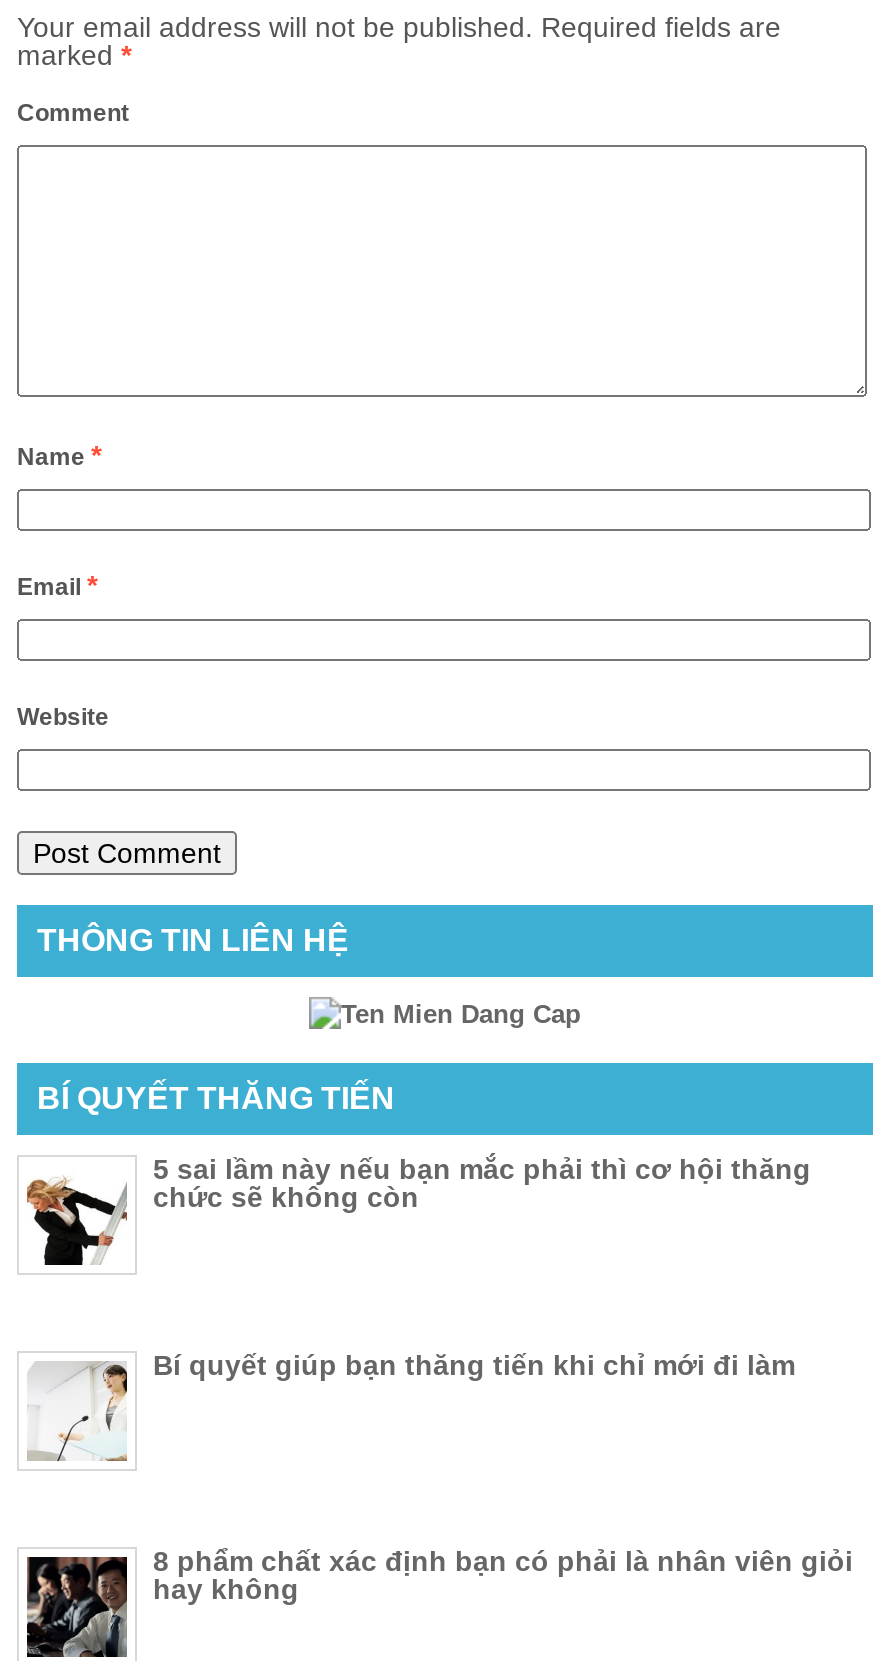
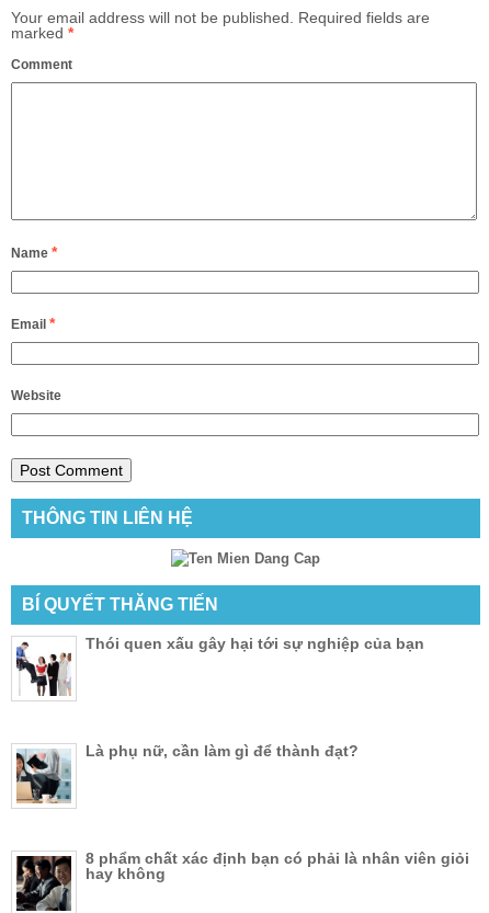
[25,1153,811,1267] [image] | 5 sai lầm này nếu bạn mắc phải thì cơ hội thăng | chức sẽ không còn -> [15,635,424,697] [image] | Thói quen xấu gây hại tới sự nghiệp của bạn
[27,1349,795,1461] [image] | Bí quyết giúp bạn thăng tiến khi chỉ mới đi làm -> [15,742,359,804] [image] | Là phụ nữ, cần làm gì để thành đạt?

